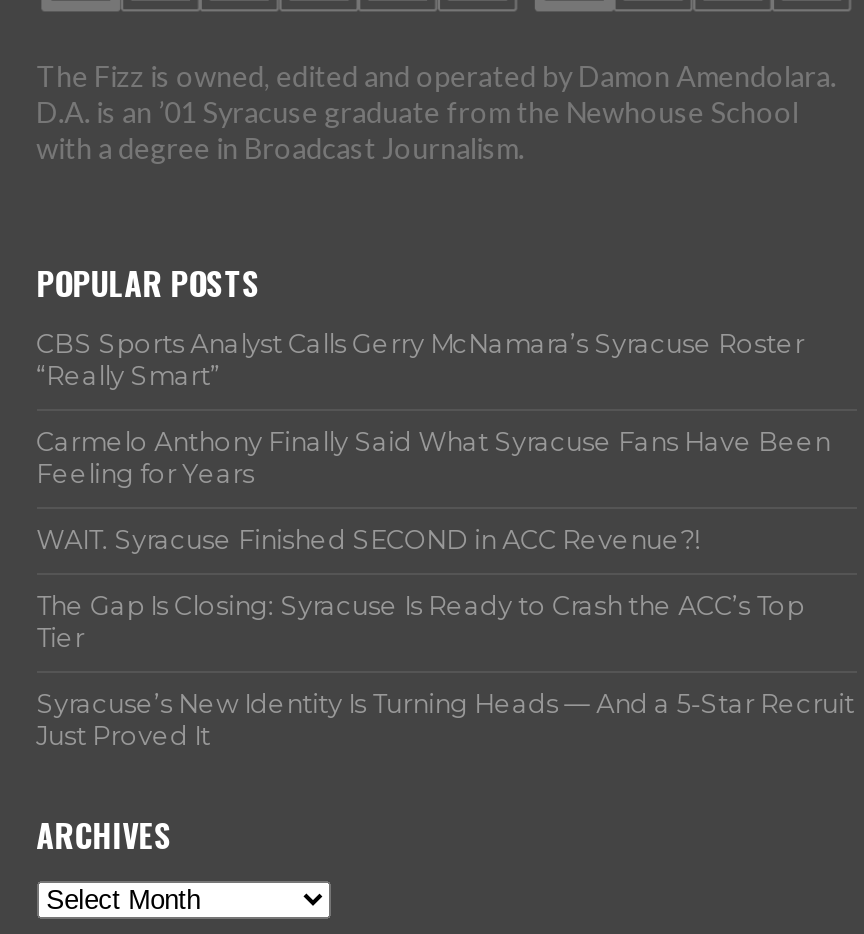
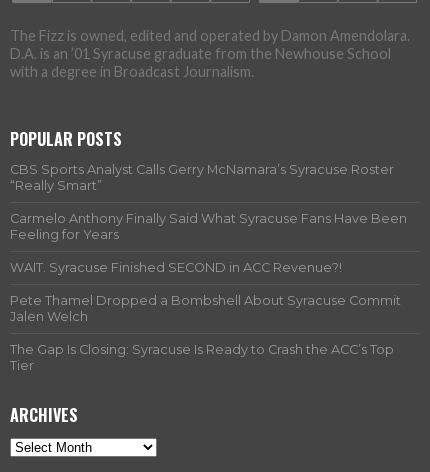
none -> [10,293,401,324] Pete Thamel Dropped a Bombshell About Syracuse Commit | Jalen Welch
moved [36,591,804,653] -> [10,342,394,373]: The Gap Is Closing: Syracuse Is Ready to Crash the ACC’s Top | Tier
[36,689,854,751] Syracuse’s New Identity Is Turning Heads — And a 5-Star Recruit | Just Proved It -> none

